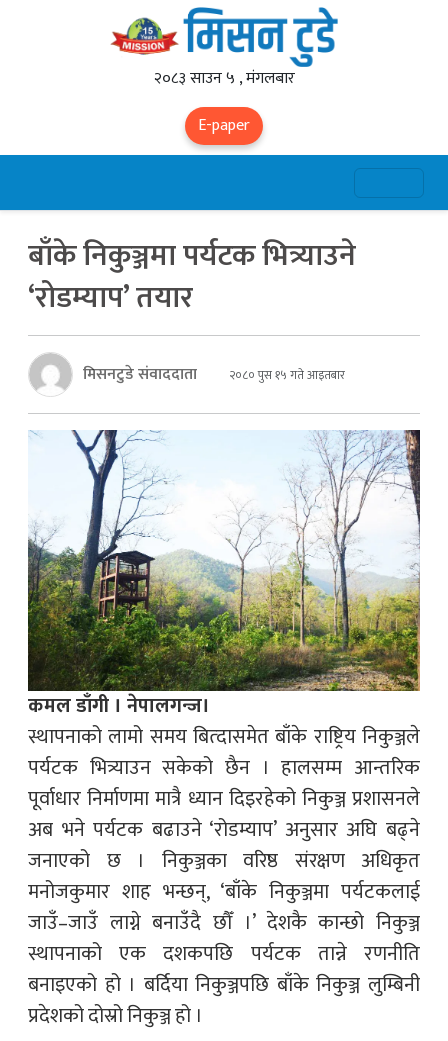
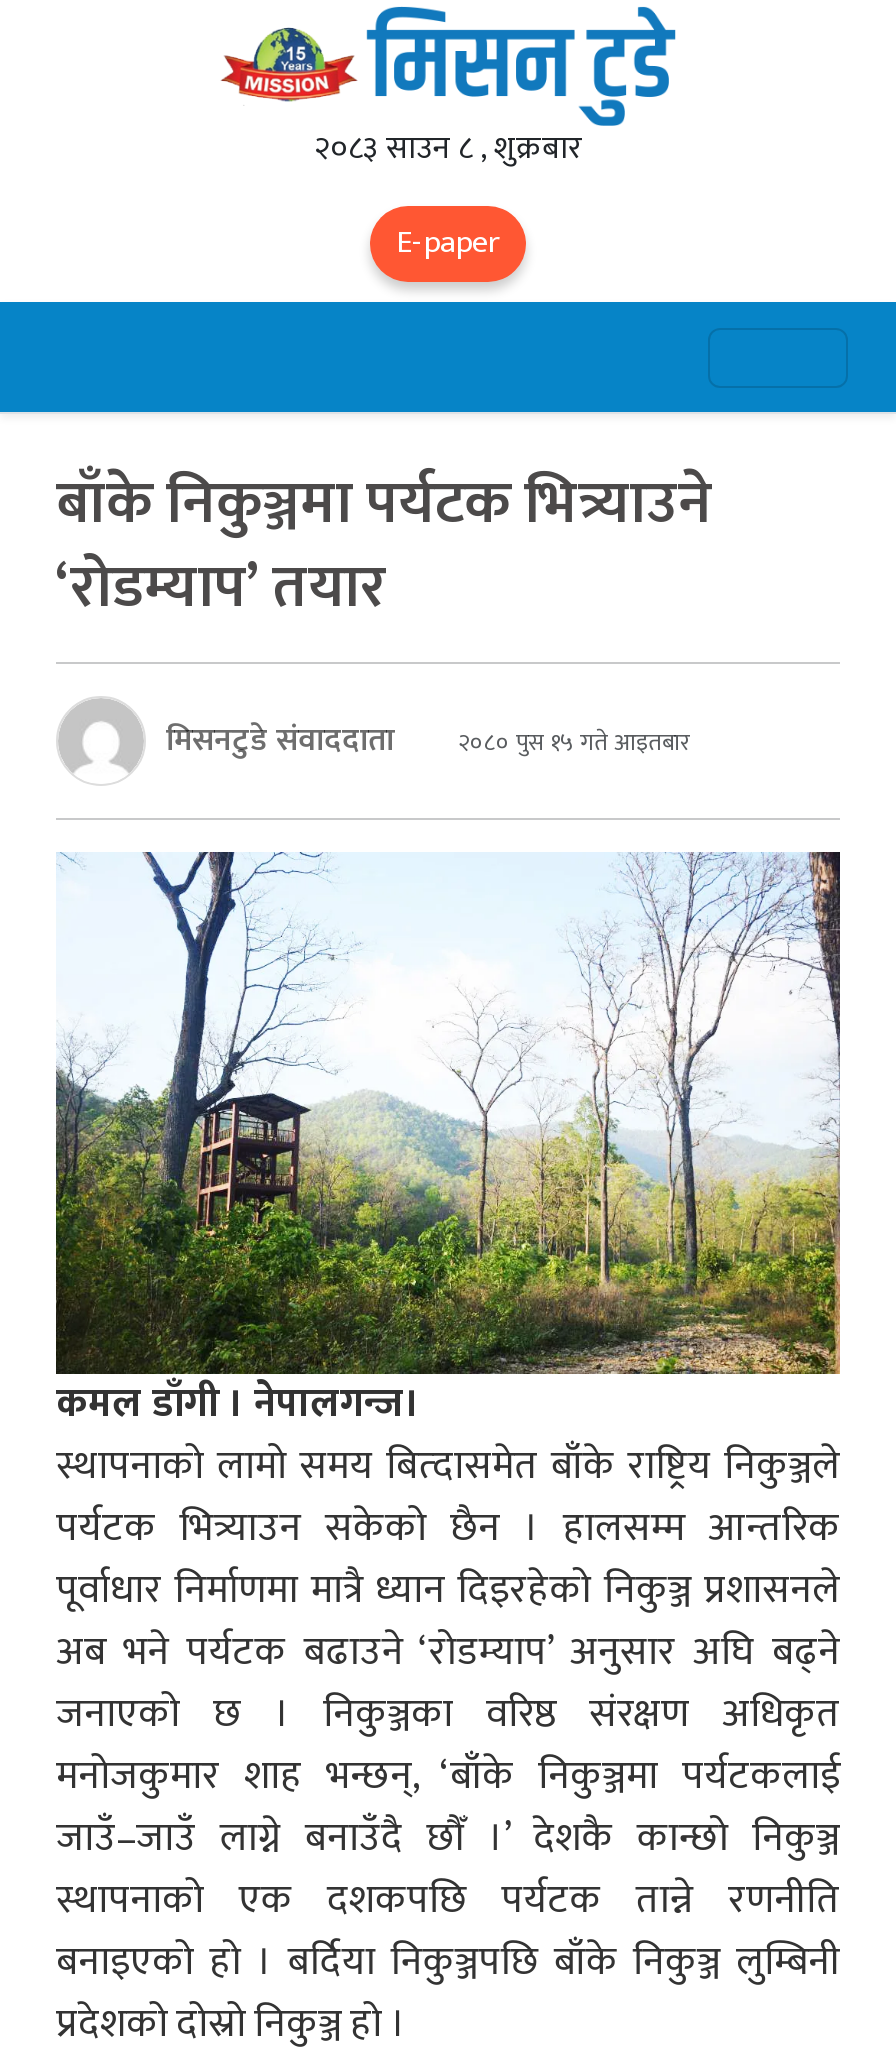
[153,65,294,92] २०८३ साउन ५ , मंगलबार -> [314,122,582,176] २०८३ साउन ८ , शुक्रबार

